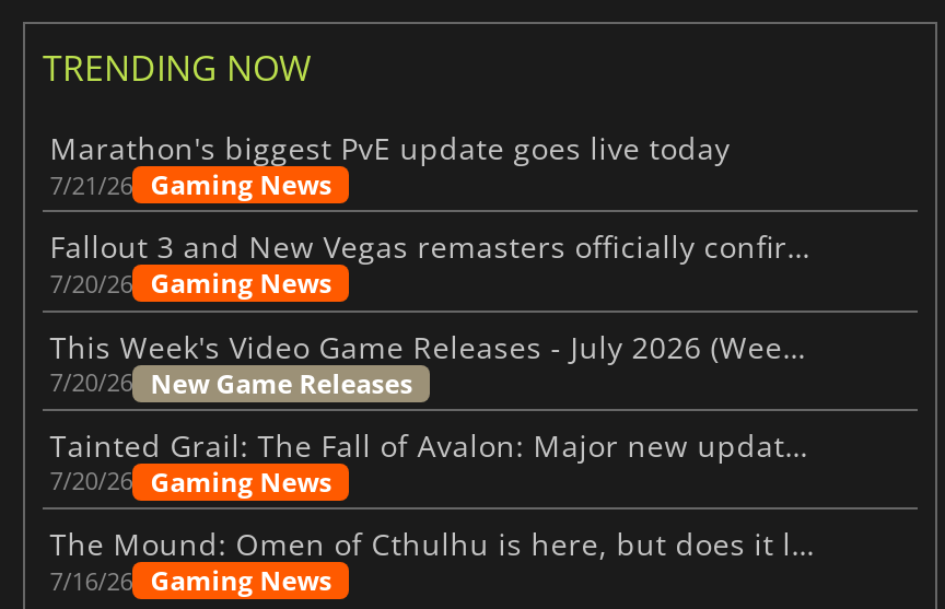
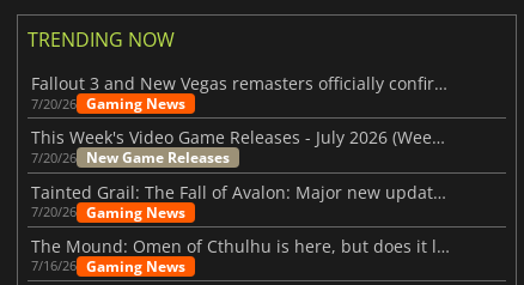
[50,127,730,204] Marathon's biggest PvE update goes live today | 7/21/26 Gaming News -> none

